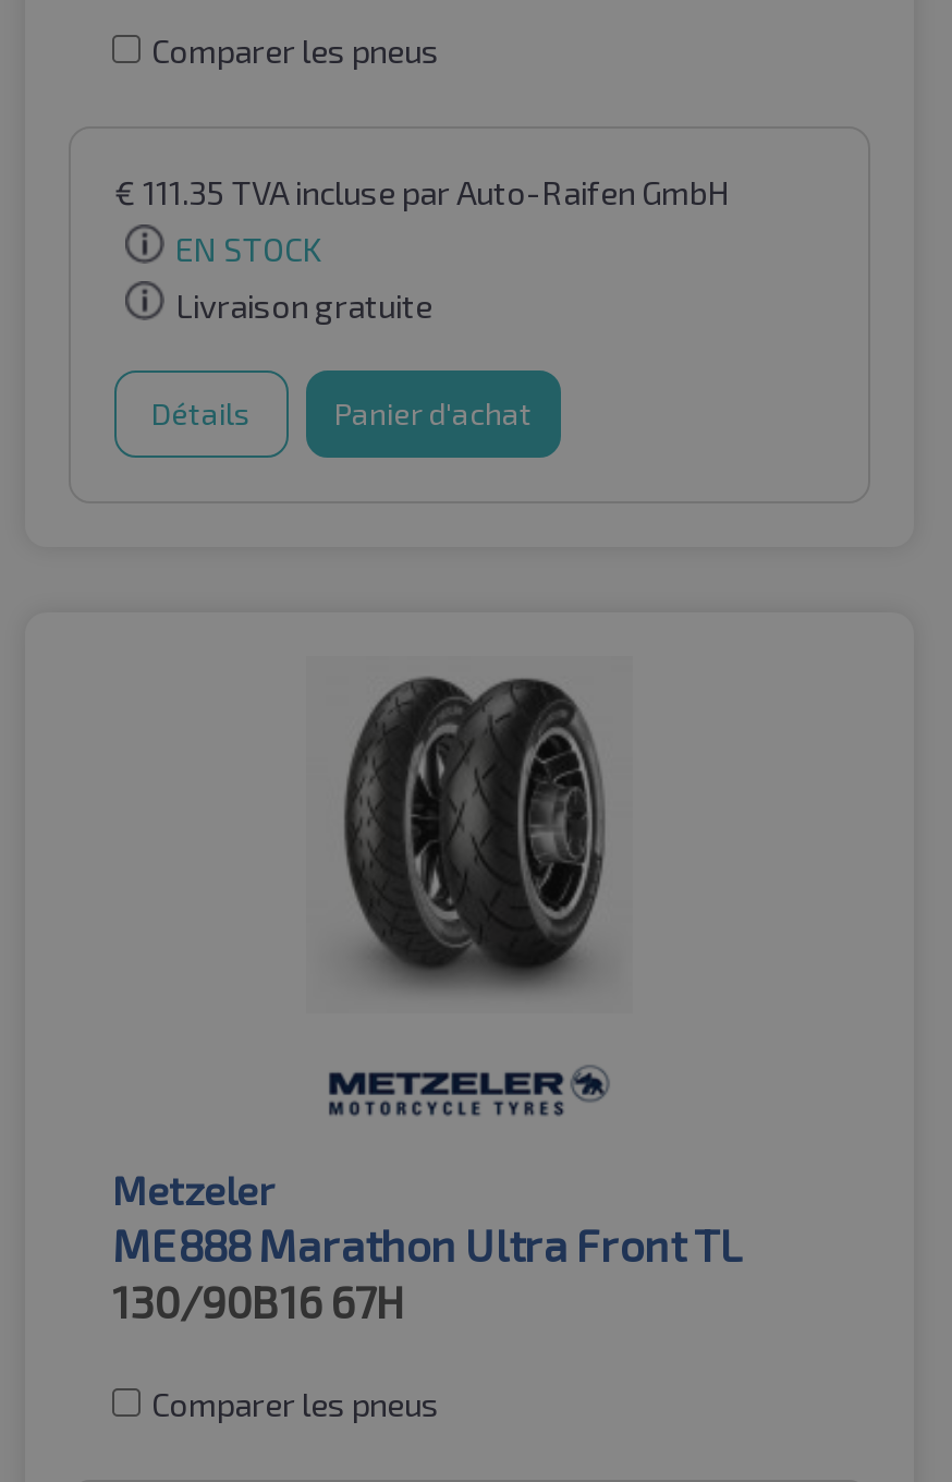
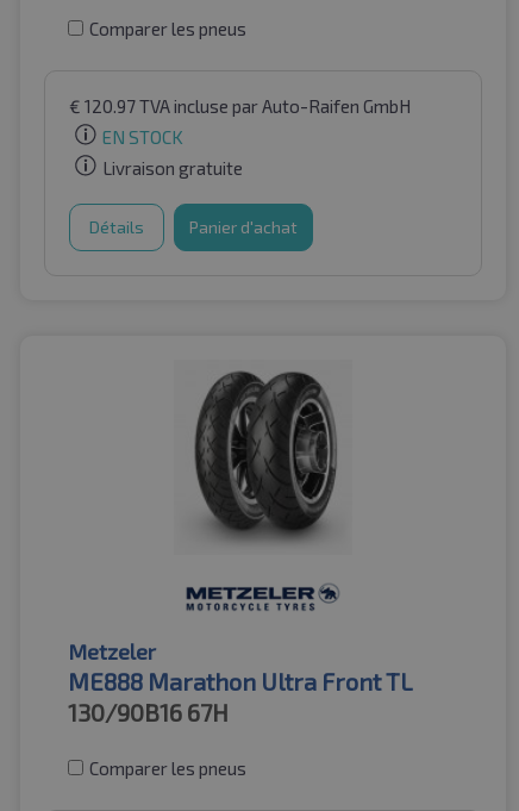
[114,173,729,212] € 111.35 TVA incluse par Auto-Raifen GmbH -> [69,96,411,117] € 120.97 TVA incluse par Auto-Raifen GmbH

